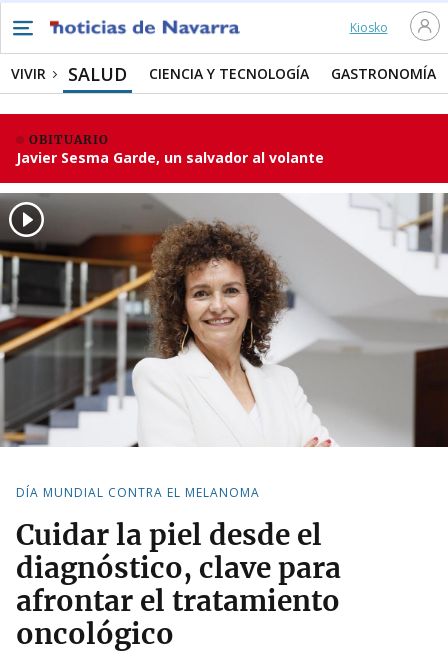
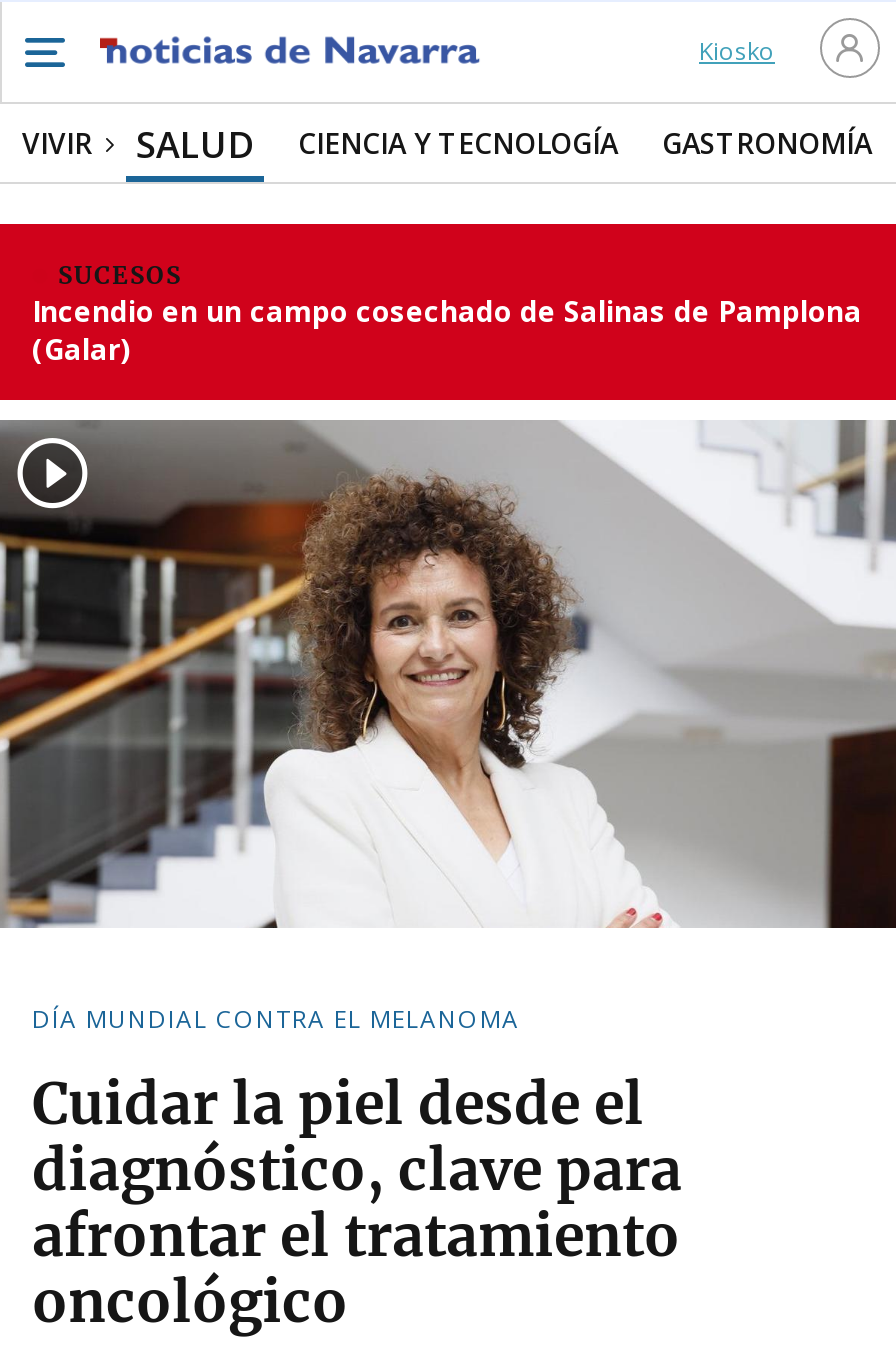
[16,132,324,167] OBITUARIO | Javier Sesma Garde, un salvador al volante -> [32,260,862,368] SUCESOS | Incendio en un campo cosechado de Salinas de Pamplona | (Galar)

